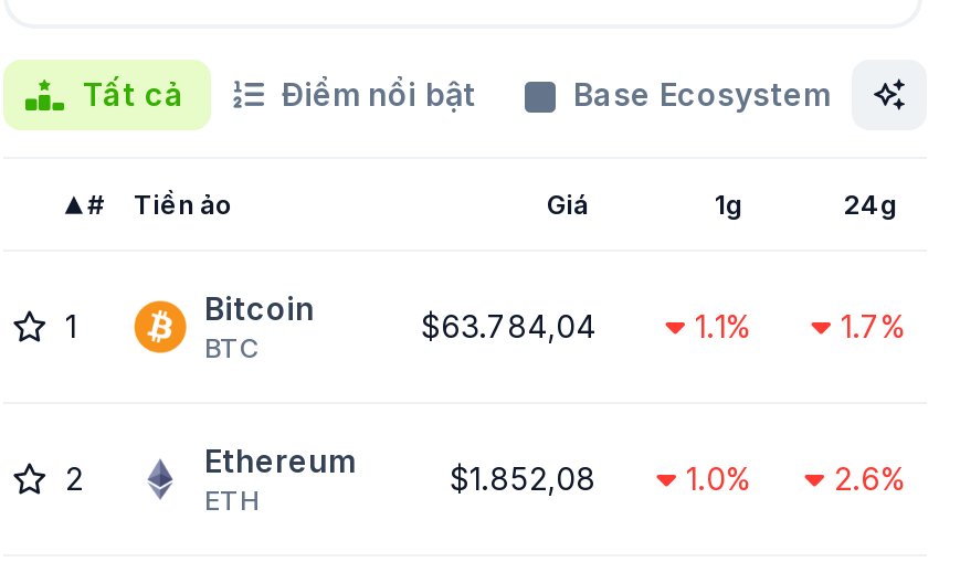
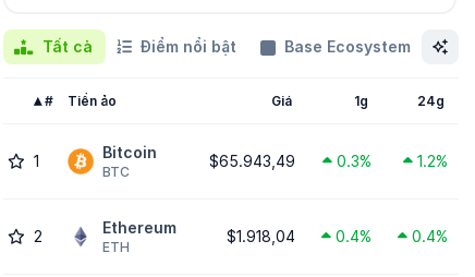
[421,307,595,344] $63.784,04 -> [209,152,295,170] $65.943,49
[695,307,750,344] 1.1% -> [337,152,372,170] 0.3%
[841,307,905,344] 1.7% -> [417,152,448,170] 1.2%
[450,459,595,497] $1.852,08 -> [227,227,295,245] $1.918,04
[686,459,750,497] 1.0% -> [336,227,372,245] 0.4%
[834,459,905,497] 2.6% -> [412,227,448,245] 0.4%

